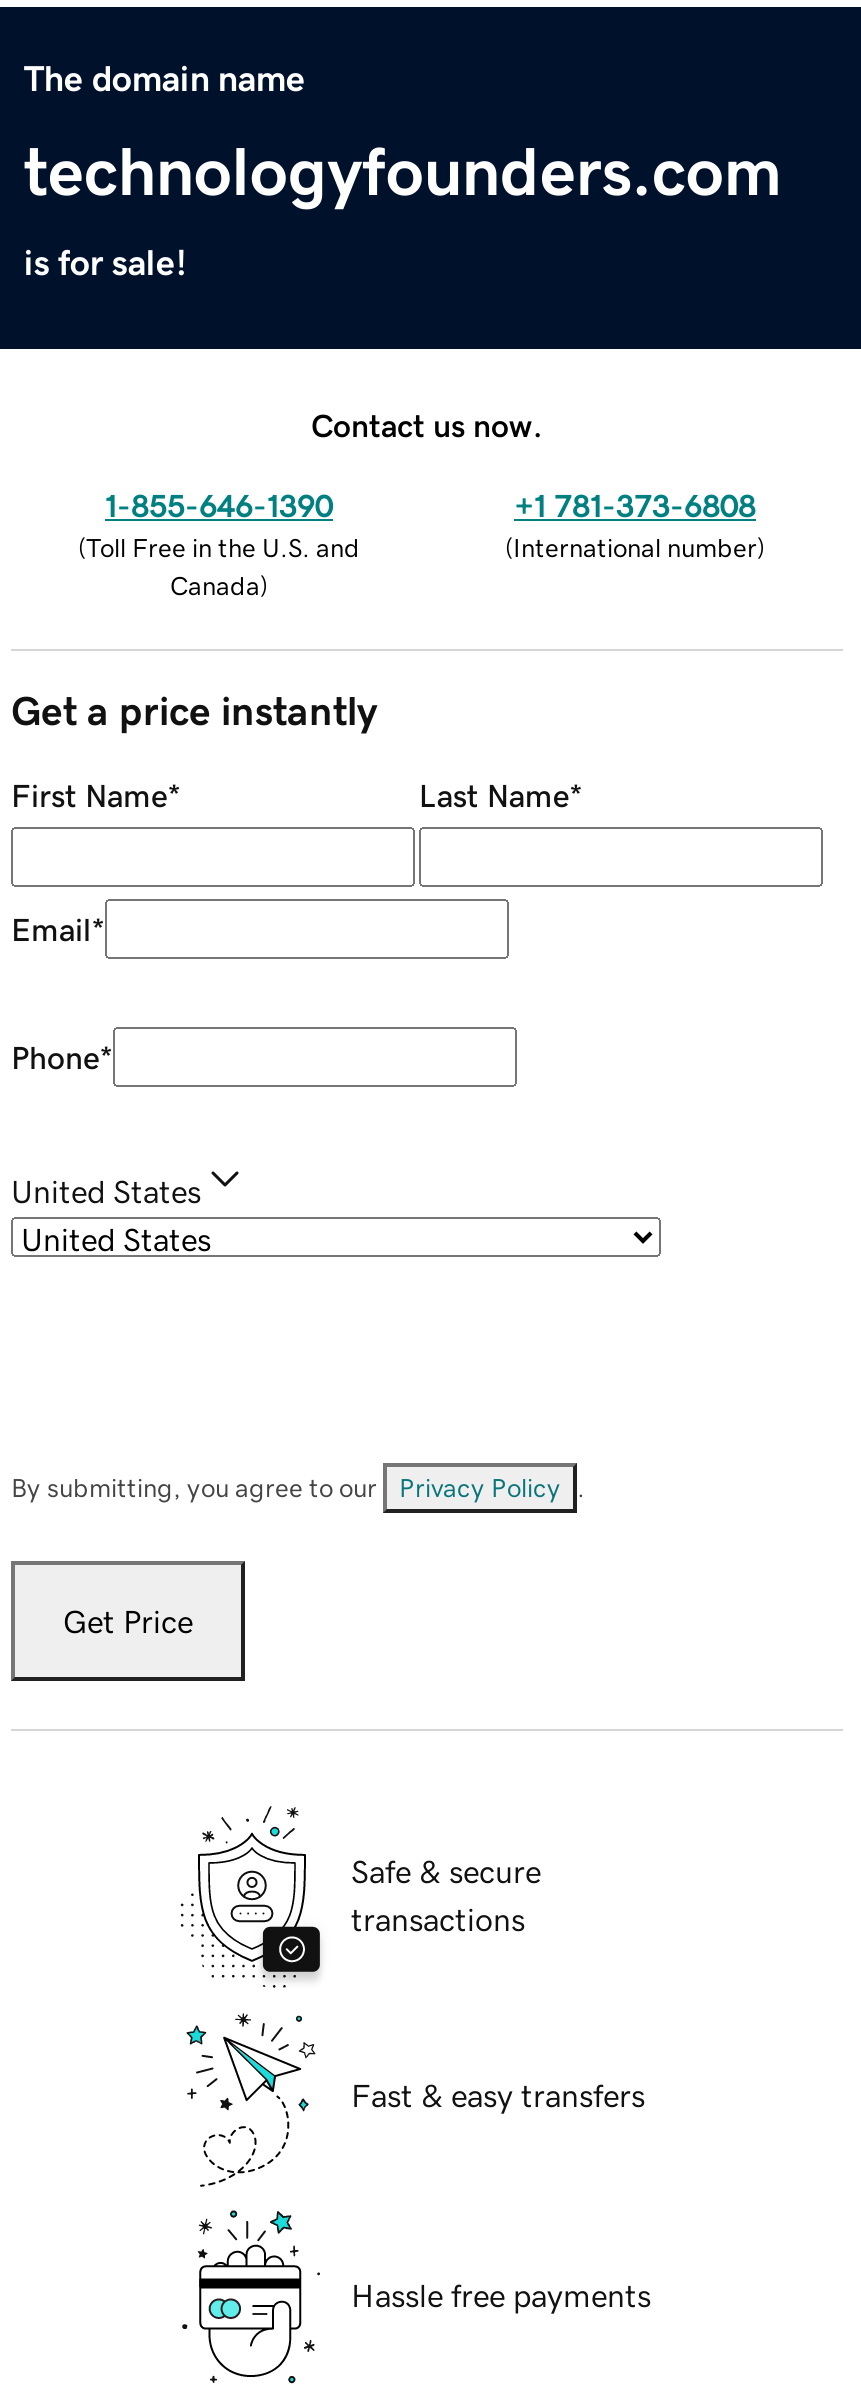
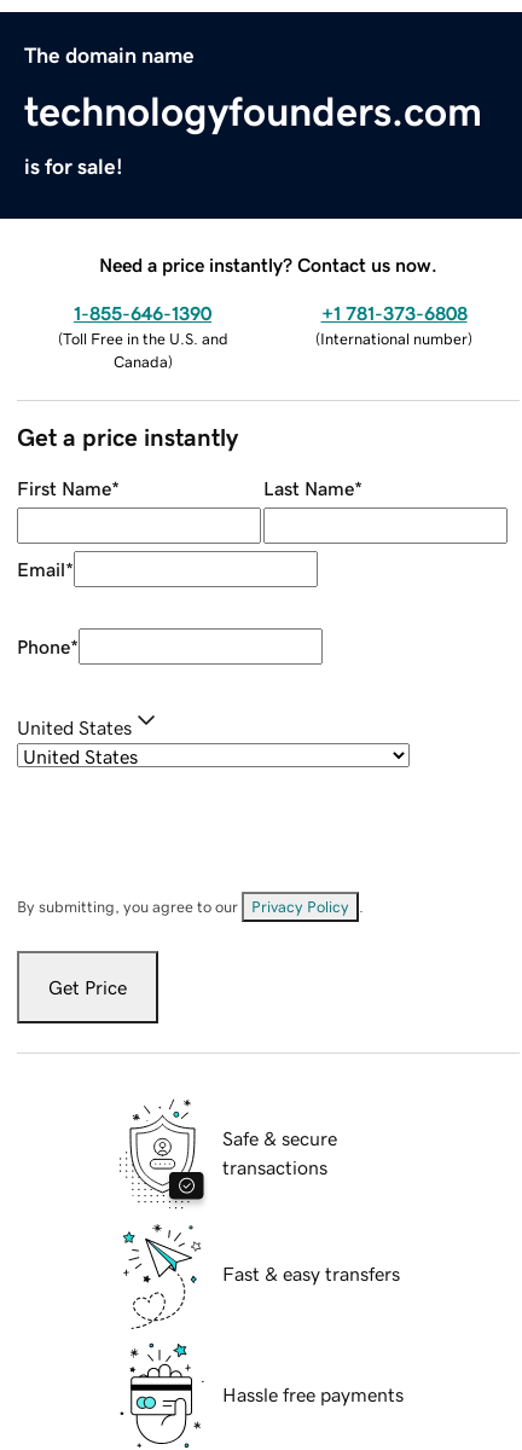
[311,408,543,440] Contact us now. -> [99,254,437,274] Need a price instantly? Contact us now.

